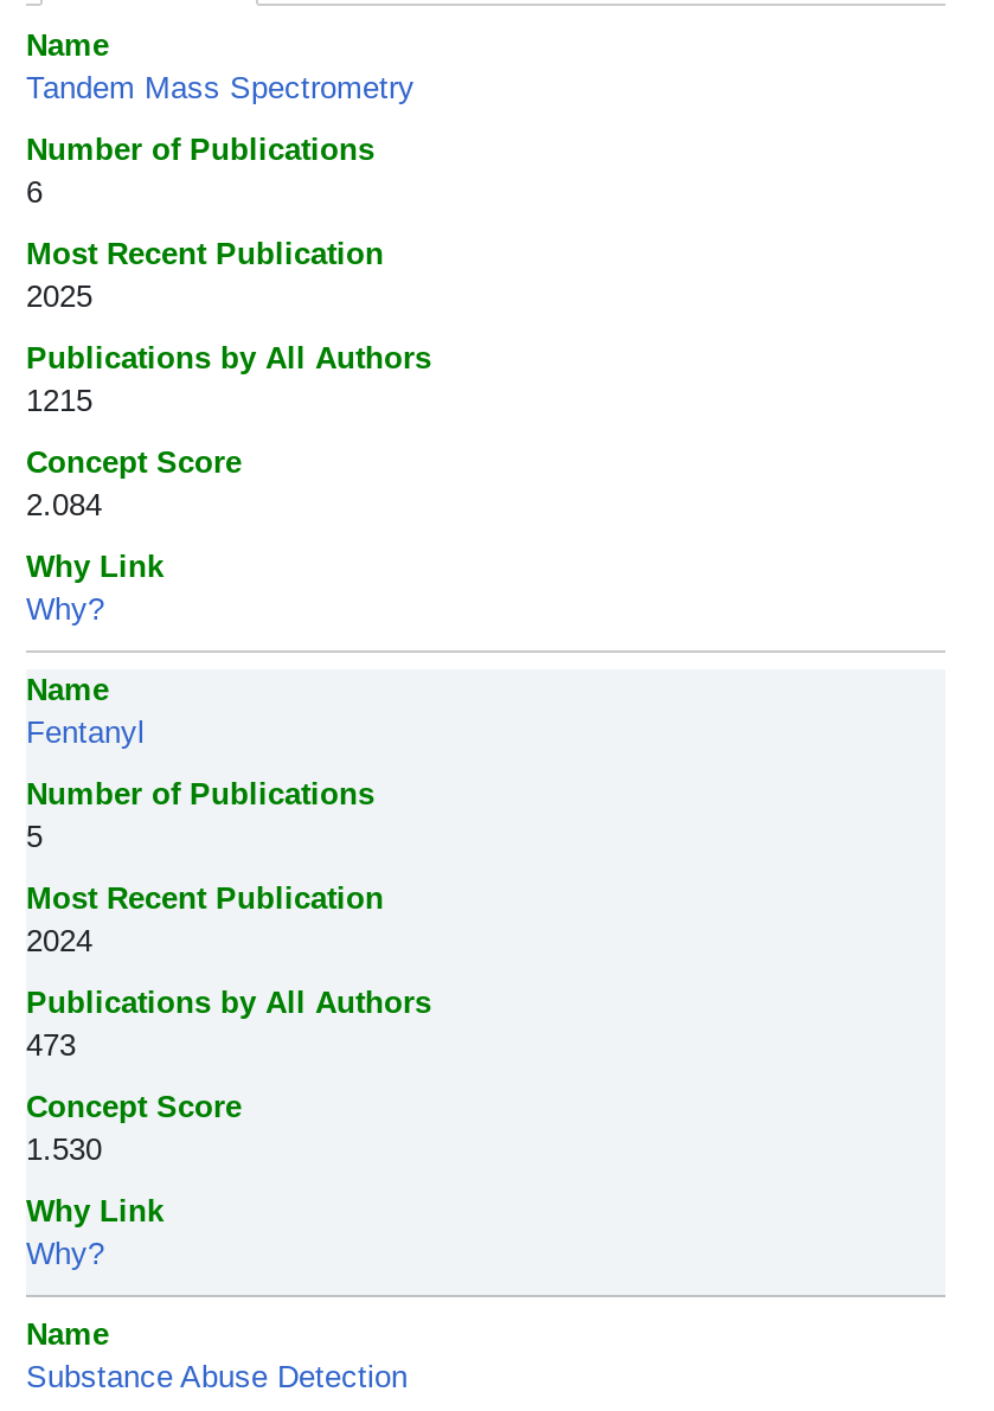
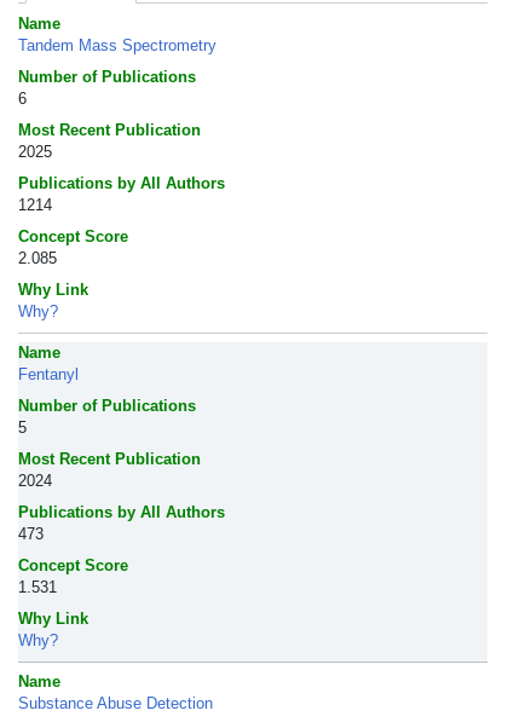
[26,383,92,418] 1215 -> [18,196,52,214] 1214
[26,487,102,522] 2.084 -> [18,249,57,267] 2.085
[26,1131,102,1167] 1.530 -> [18,578,57,596] 1.531

